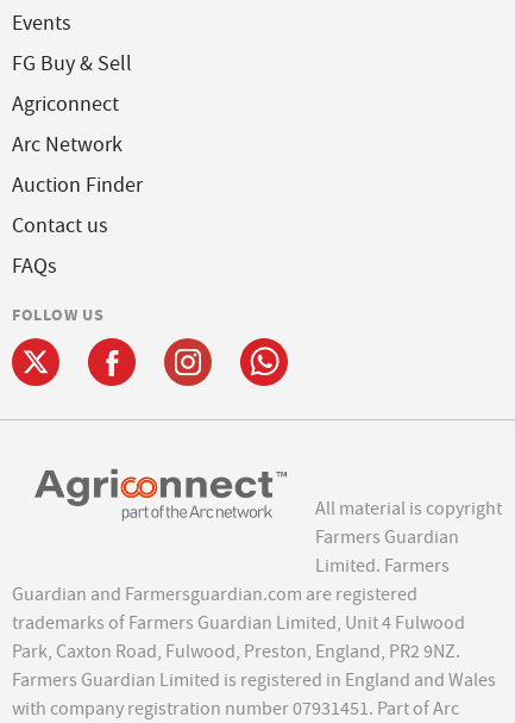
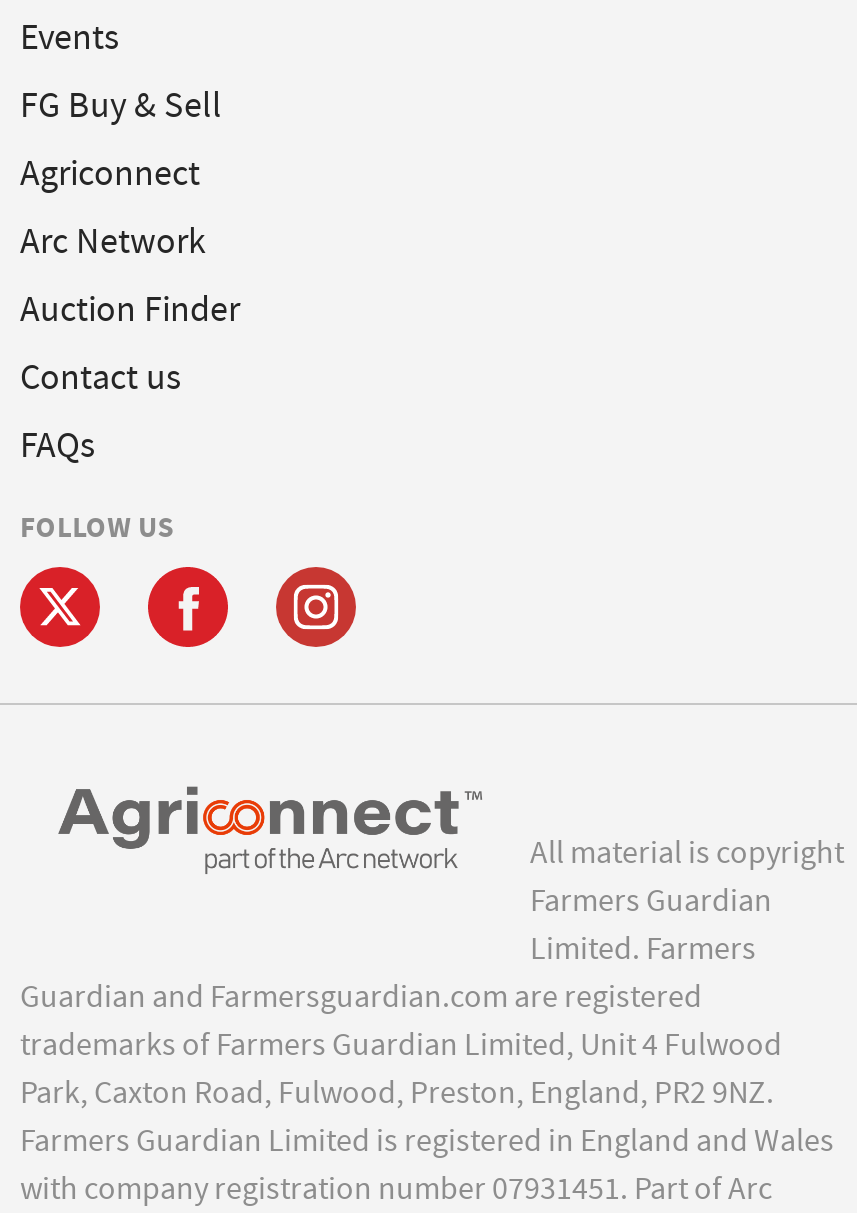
[239,337,289,387] [image] -> none

